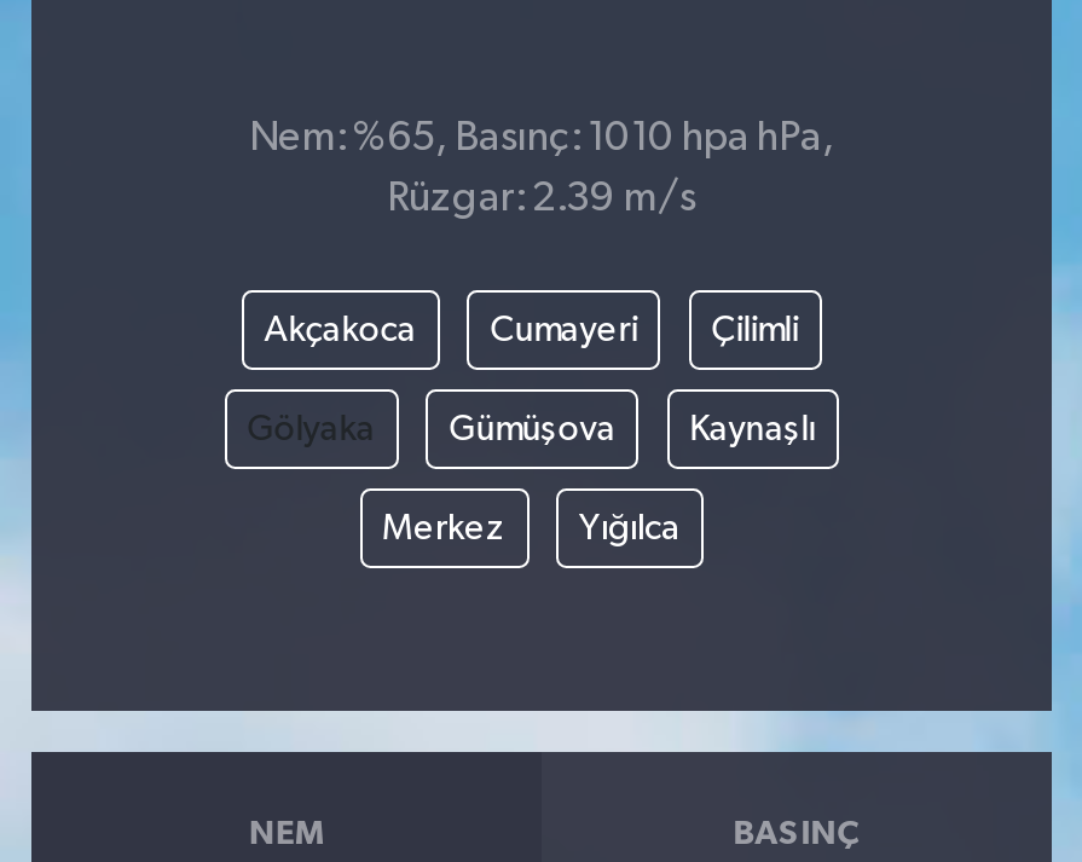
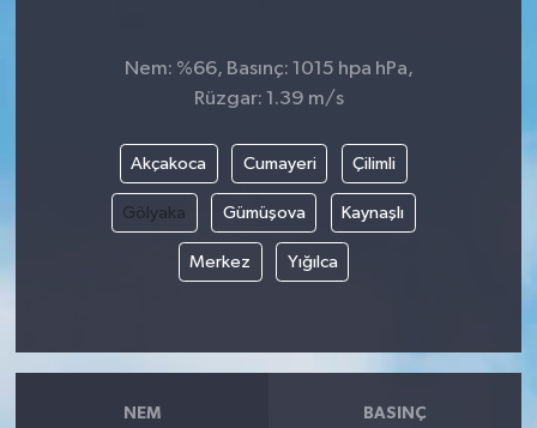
[249,118,834,159] Nem: %65, Basınç: 1010 hpa hPa, -> [124,59,413,79] Nem: %66, Basınç: 1015 hpa hPa,
[387,178,696,220] Rüzgar: 2.39 m/s -> [194,88,343,109] Rüzgar: 1.39 m/s

